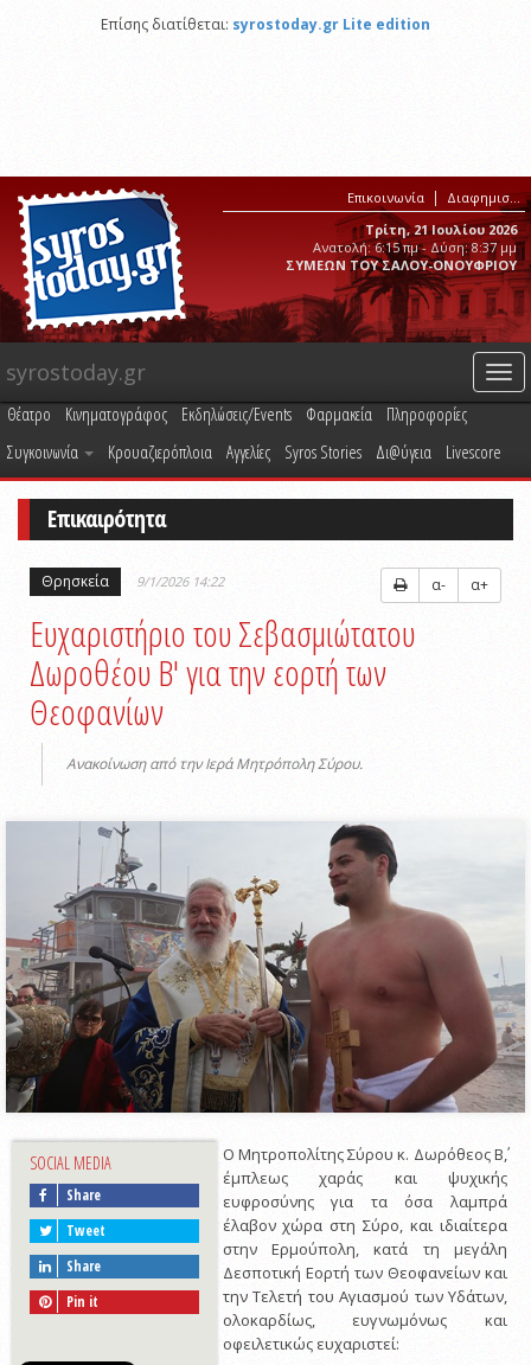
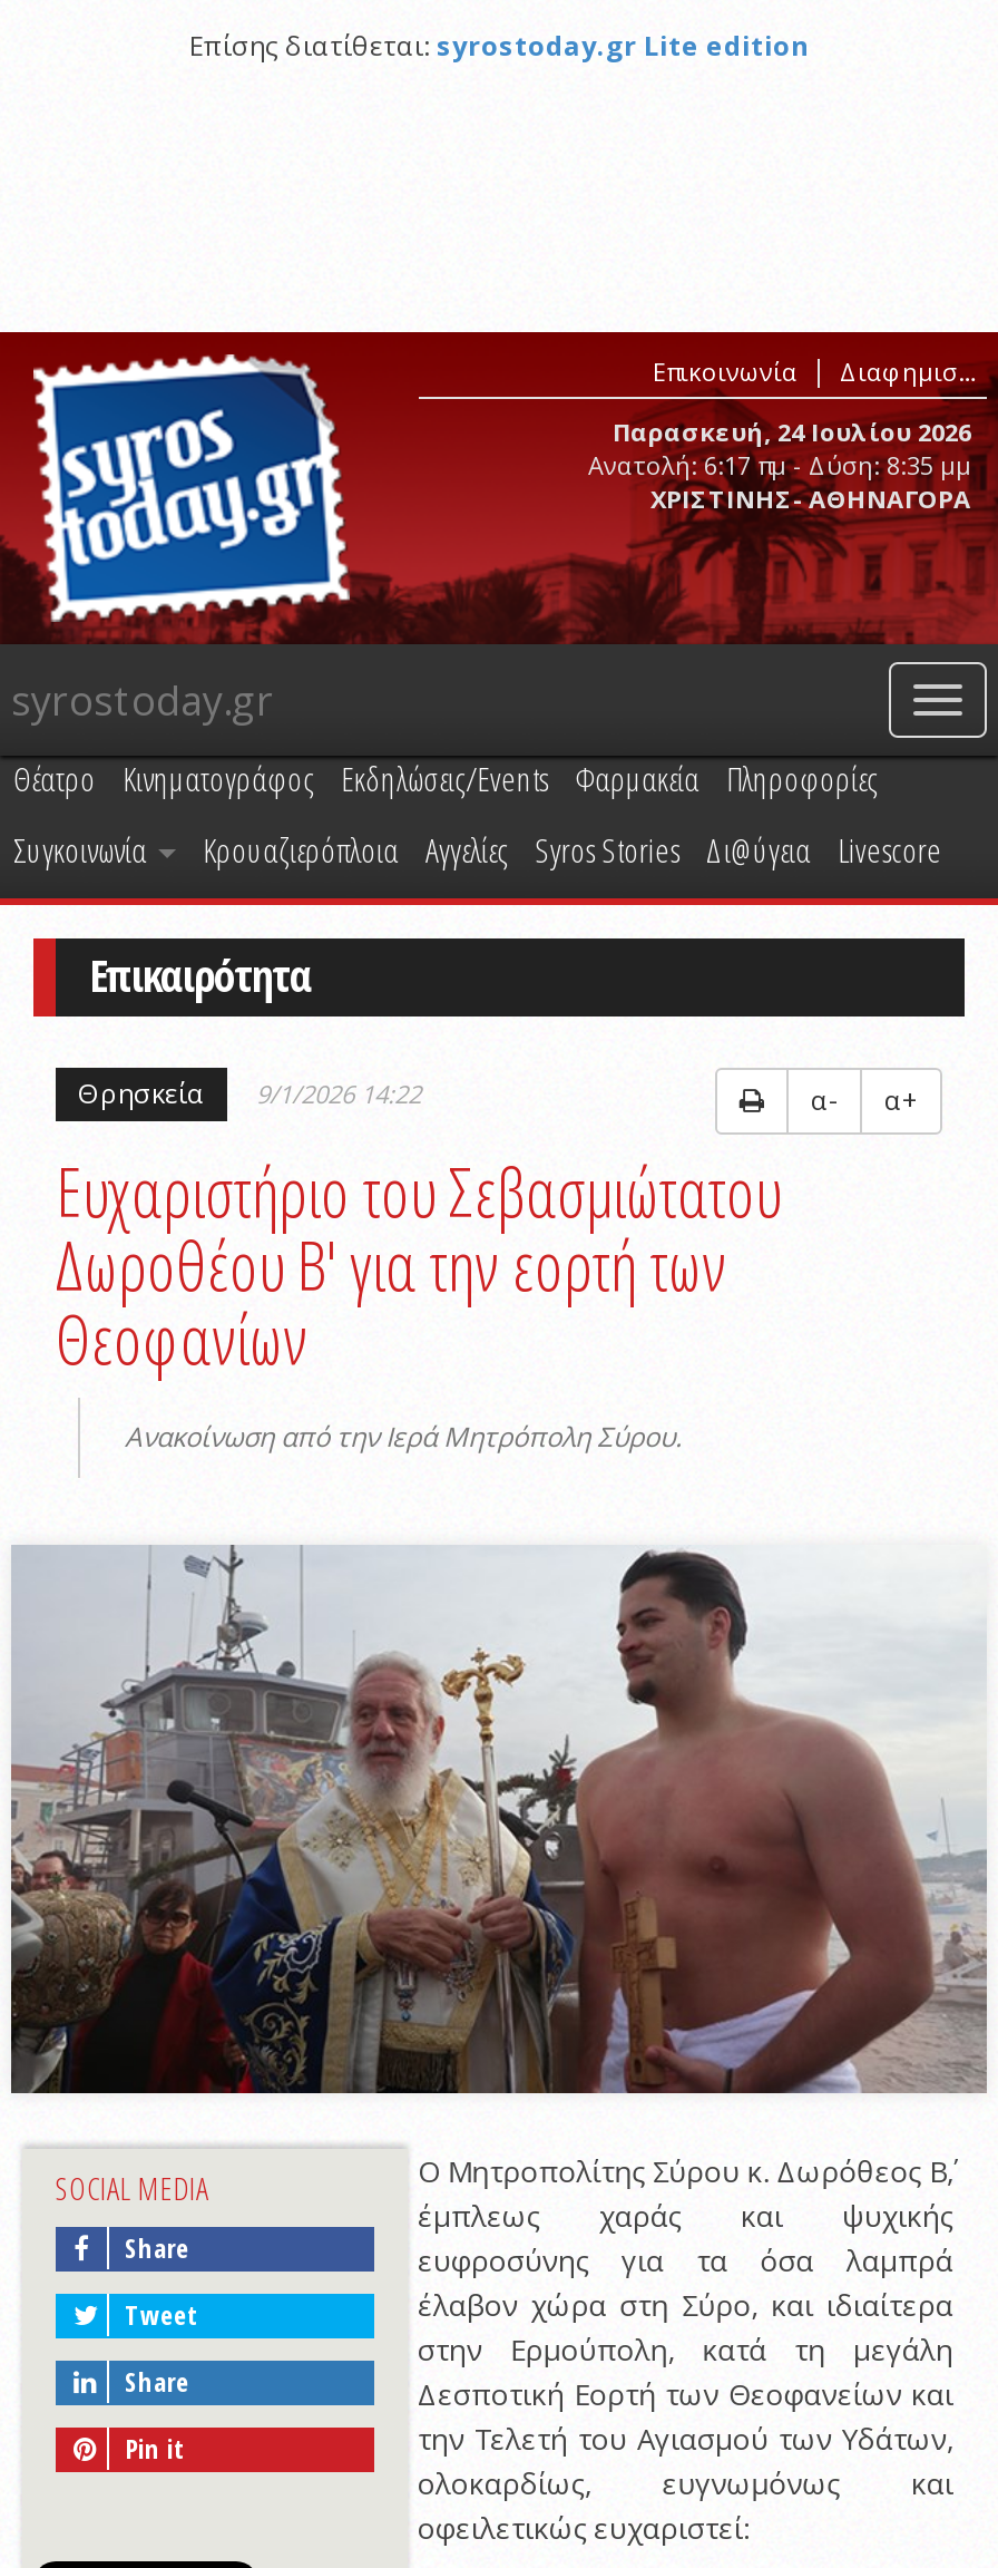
[286,220,517,274] Τρίτη, 21 Ιουλίου 2026 | Ανατολή: 6:15 πμ - Δύση: 8:37 μμ | ΣΥΜΕΩΝ ΤΟΥ ΣΑΛΟΥ-ΟΝΟΥΦΡΙΟΥ -> [588,415,971,515] Παρασκευή, 24 Ιουλίου 2026 | Ανατολή: 6:17 πμ - Δύση: 8:35 μμ | ΧΡΙΣΤΙΝΗΣ- ΑΘΗΝΑΓΟΡΑ

